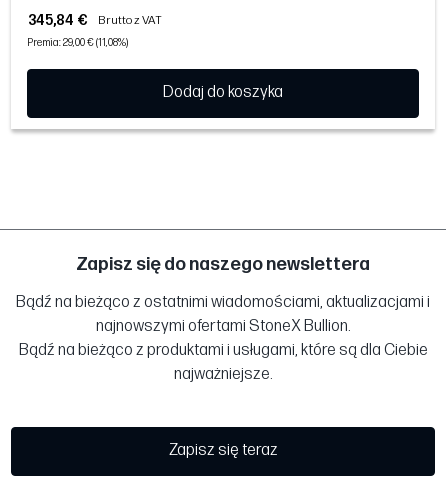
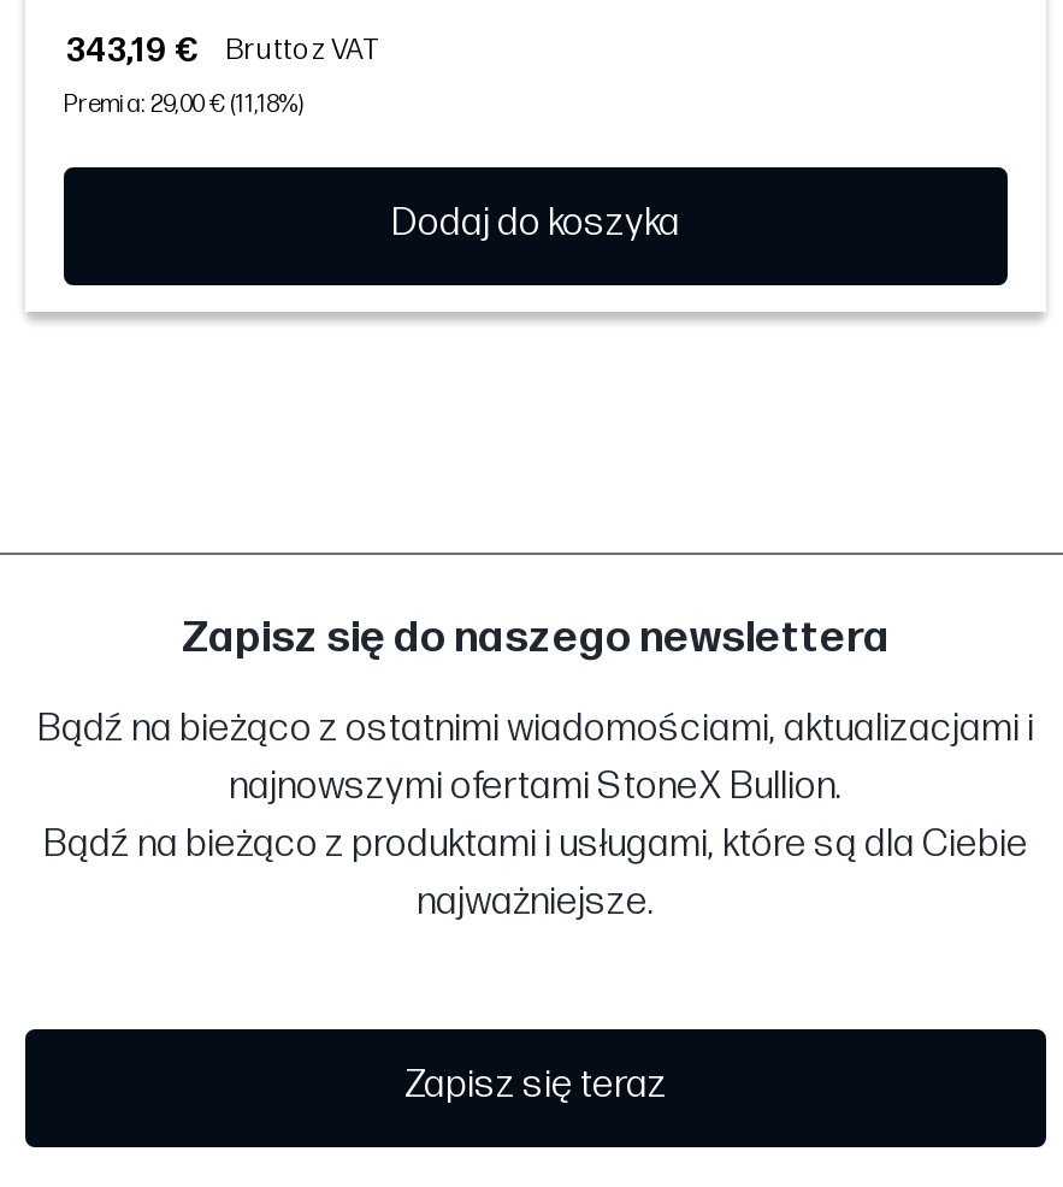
[28,12,162,29] 345,84 € Brutto z VAT -> [66,31,379,72] 343,19 € Brutto z VAT
[27,37,128,49] Premia: 29,00 € (11,08%) -> [64,91,302,120] Premia: 29,00 € (11,18%)

